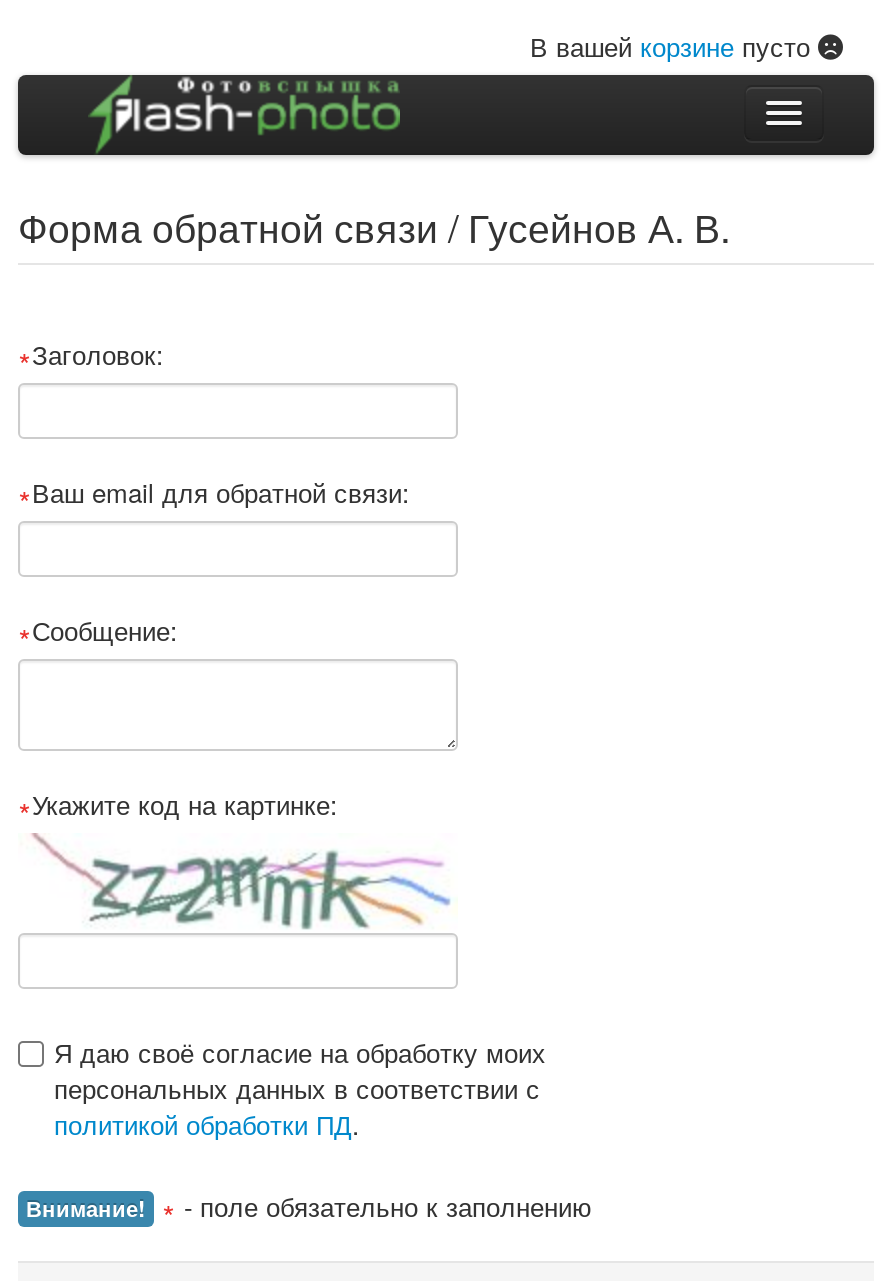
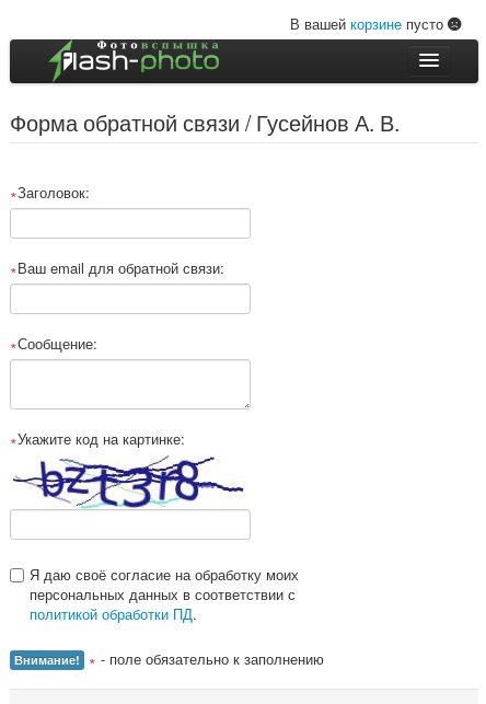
[26,833,450,933] [image] -> [12,455,245,509] [image]

